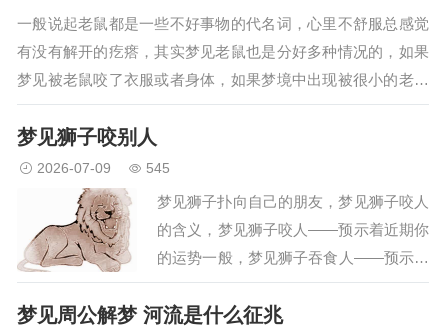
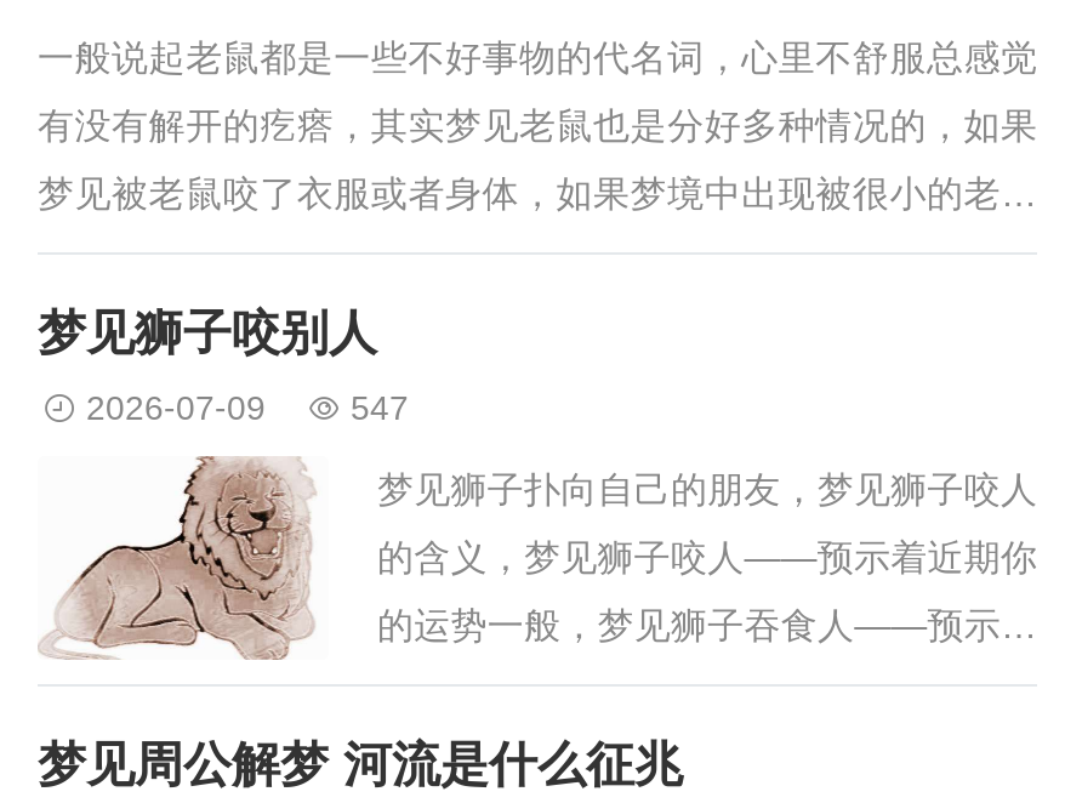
[146,160,170,176] 545 -> [351,388,409,427] 547

